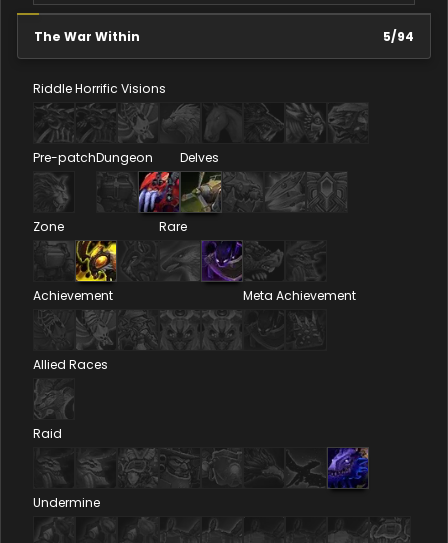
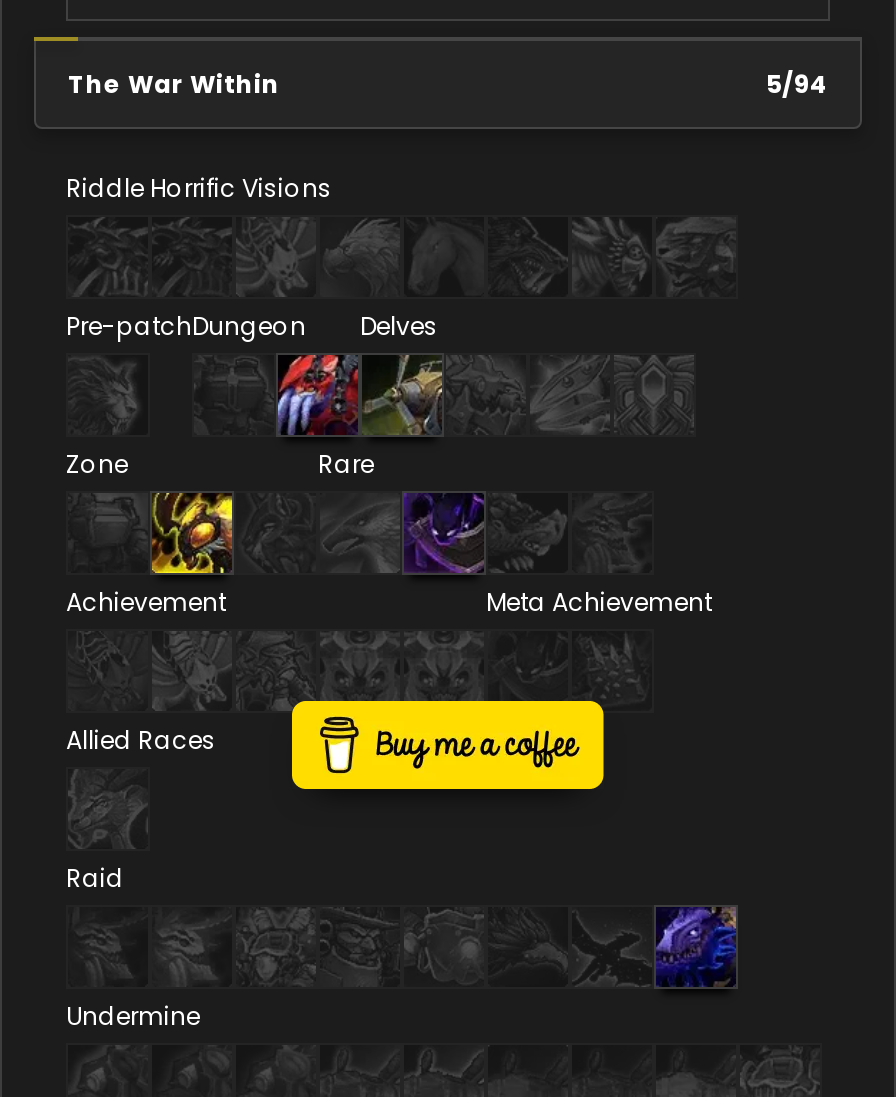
none -> [290,699,606,791] [image]

